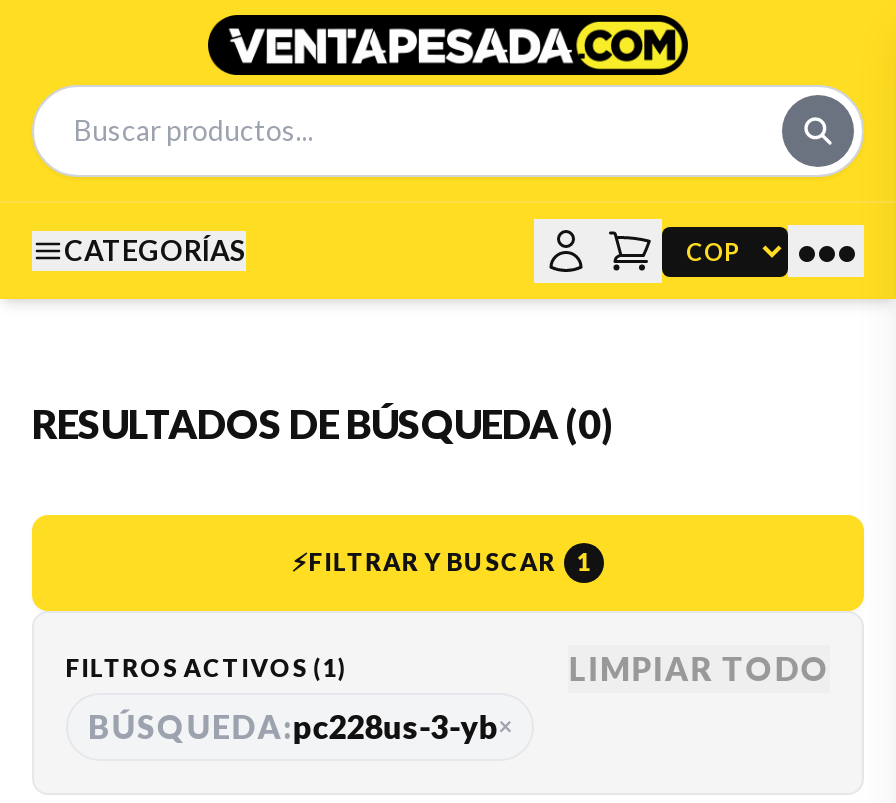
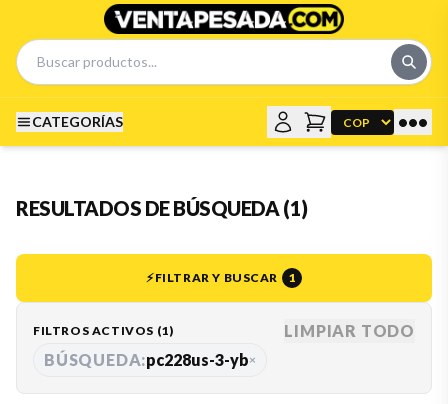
[32,399,614,447] RESULTADOS DE BÚSQUEDA (0) -> [16,196,307,220] RESULTADOS DE BÚSQUEDA (1)

